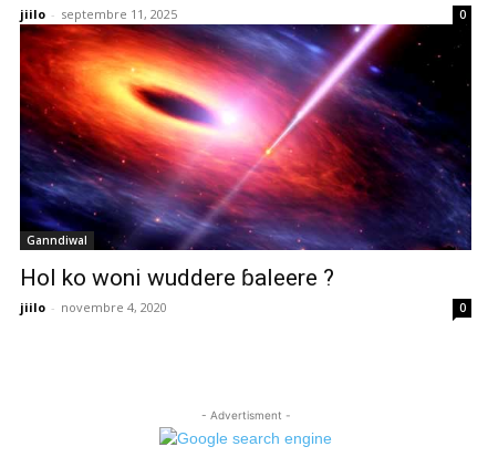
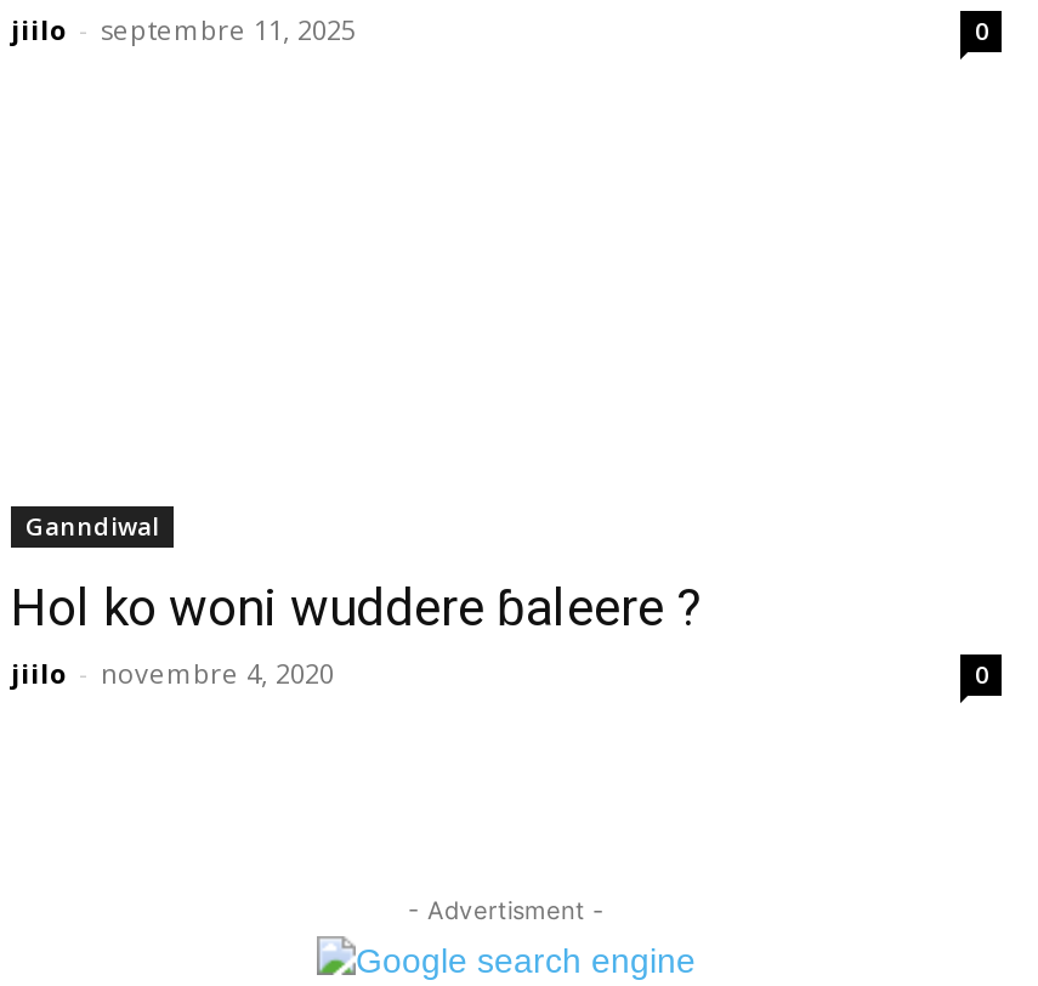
[19,23,473,251] [image] -> none

